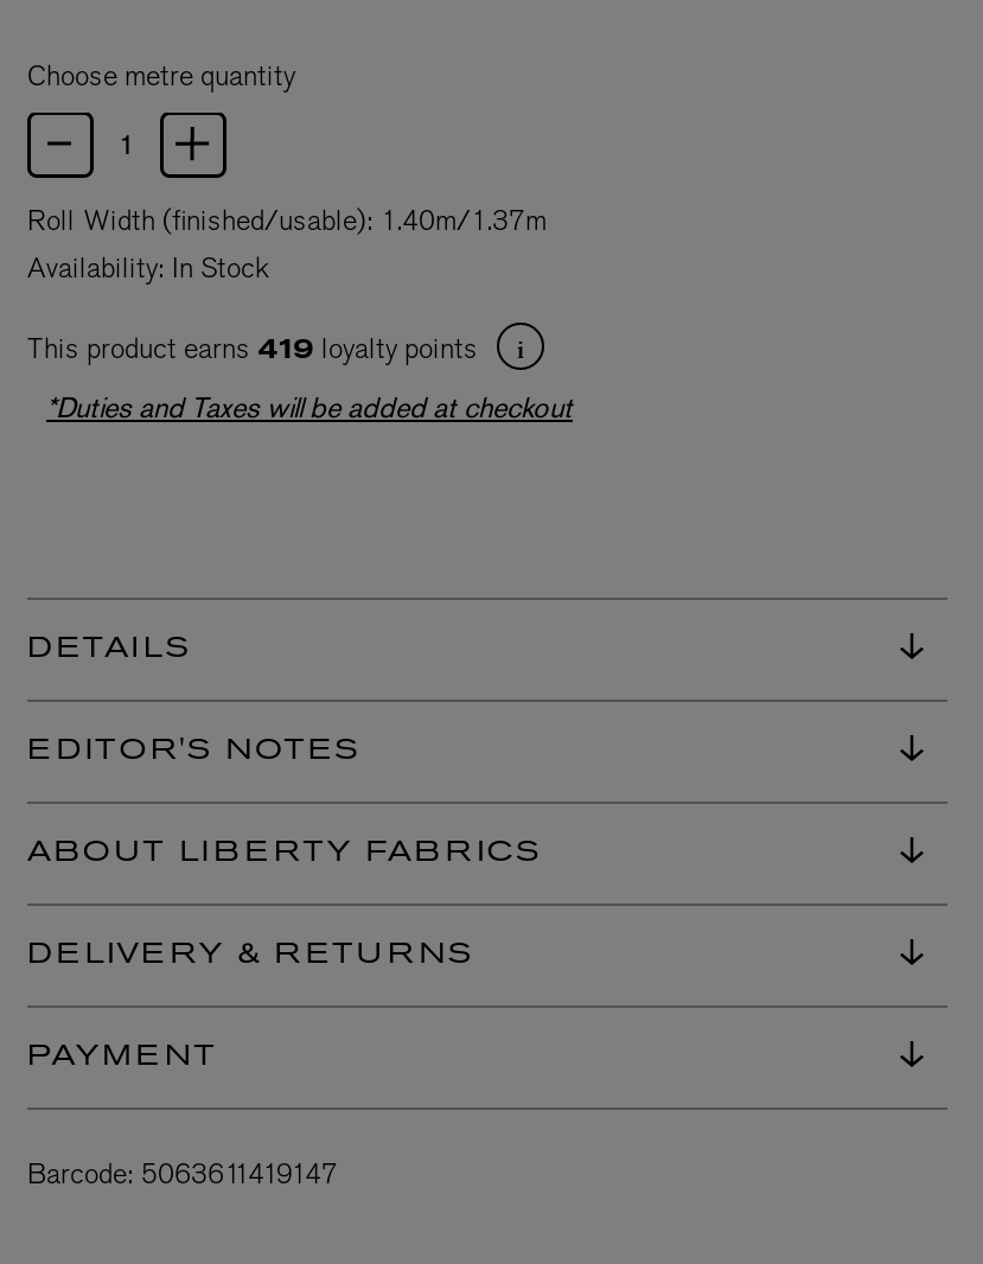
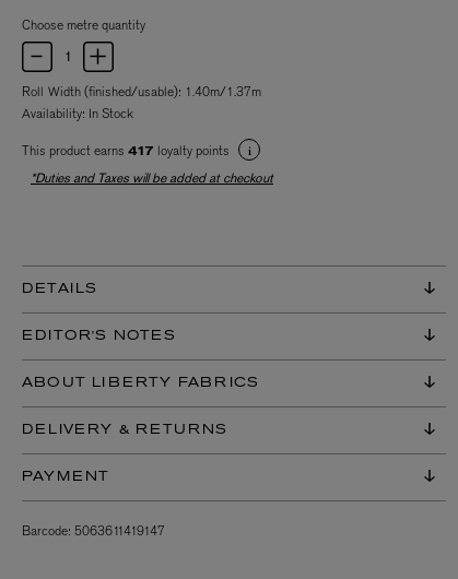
[27,330,485,368] This product earns 419 loyalty points -> [22,142,233,160] This product earns 417 loyalty points

